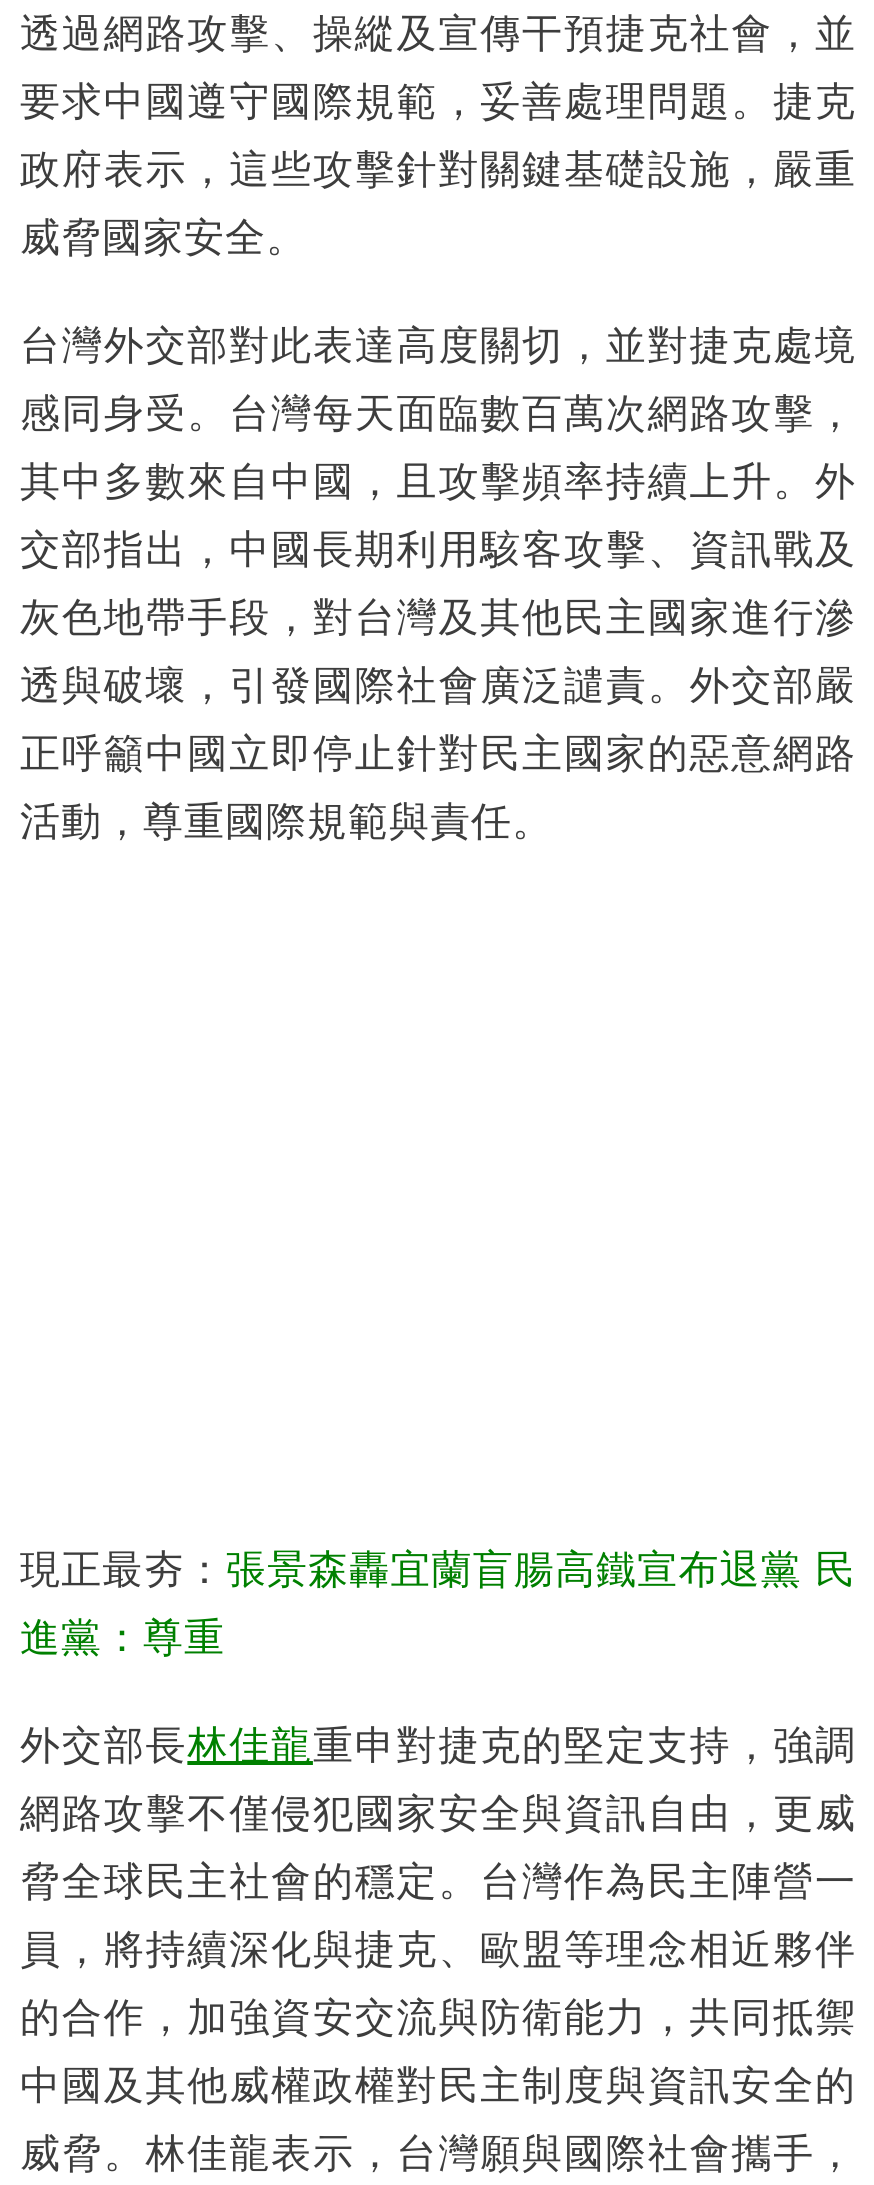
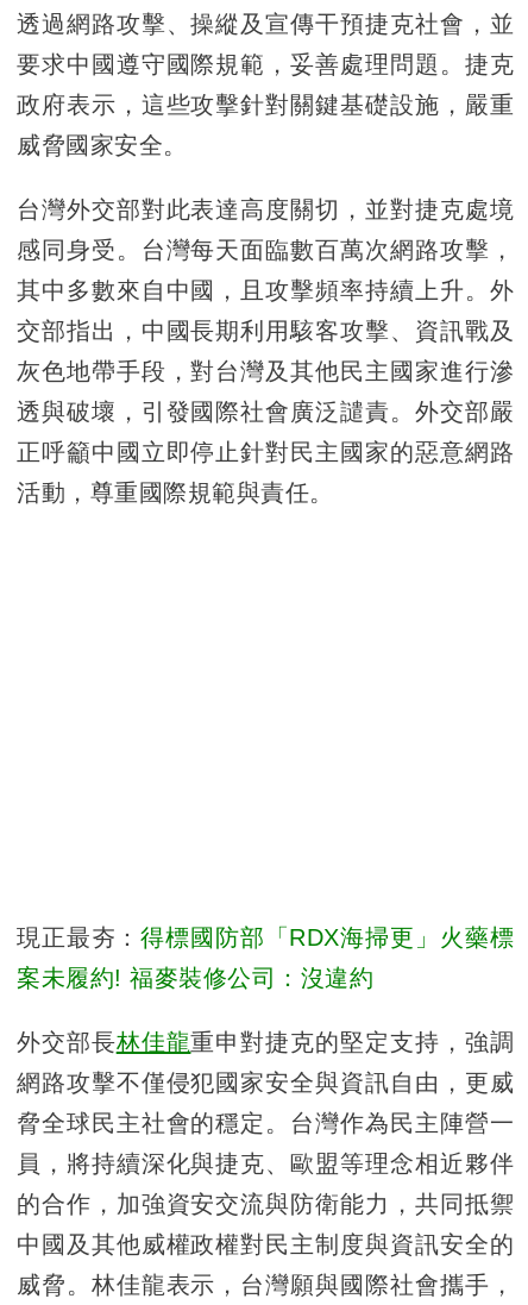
[20,1546,856,1590] 現正最夯：張景森轟宜蘭盲腸高鐵宣布退黨 民 -> [17,924,514,950] 現正最夯：得標國防部「RDX海掃更」火藥標
[20,1614,225,1658] 進黨：尊重 -> [17,964,373,991] 案未履約! 福麥裝修公司：沒違約

